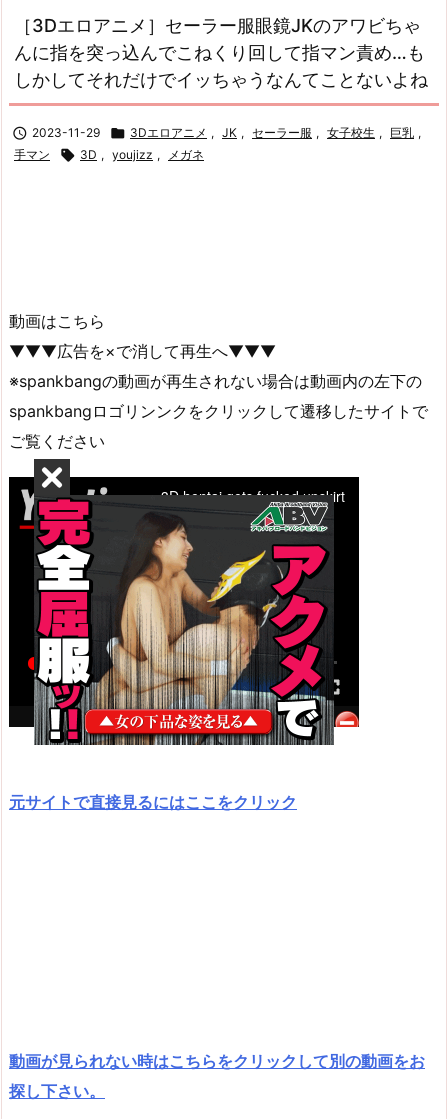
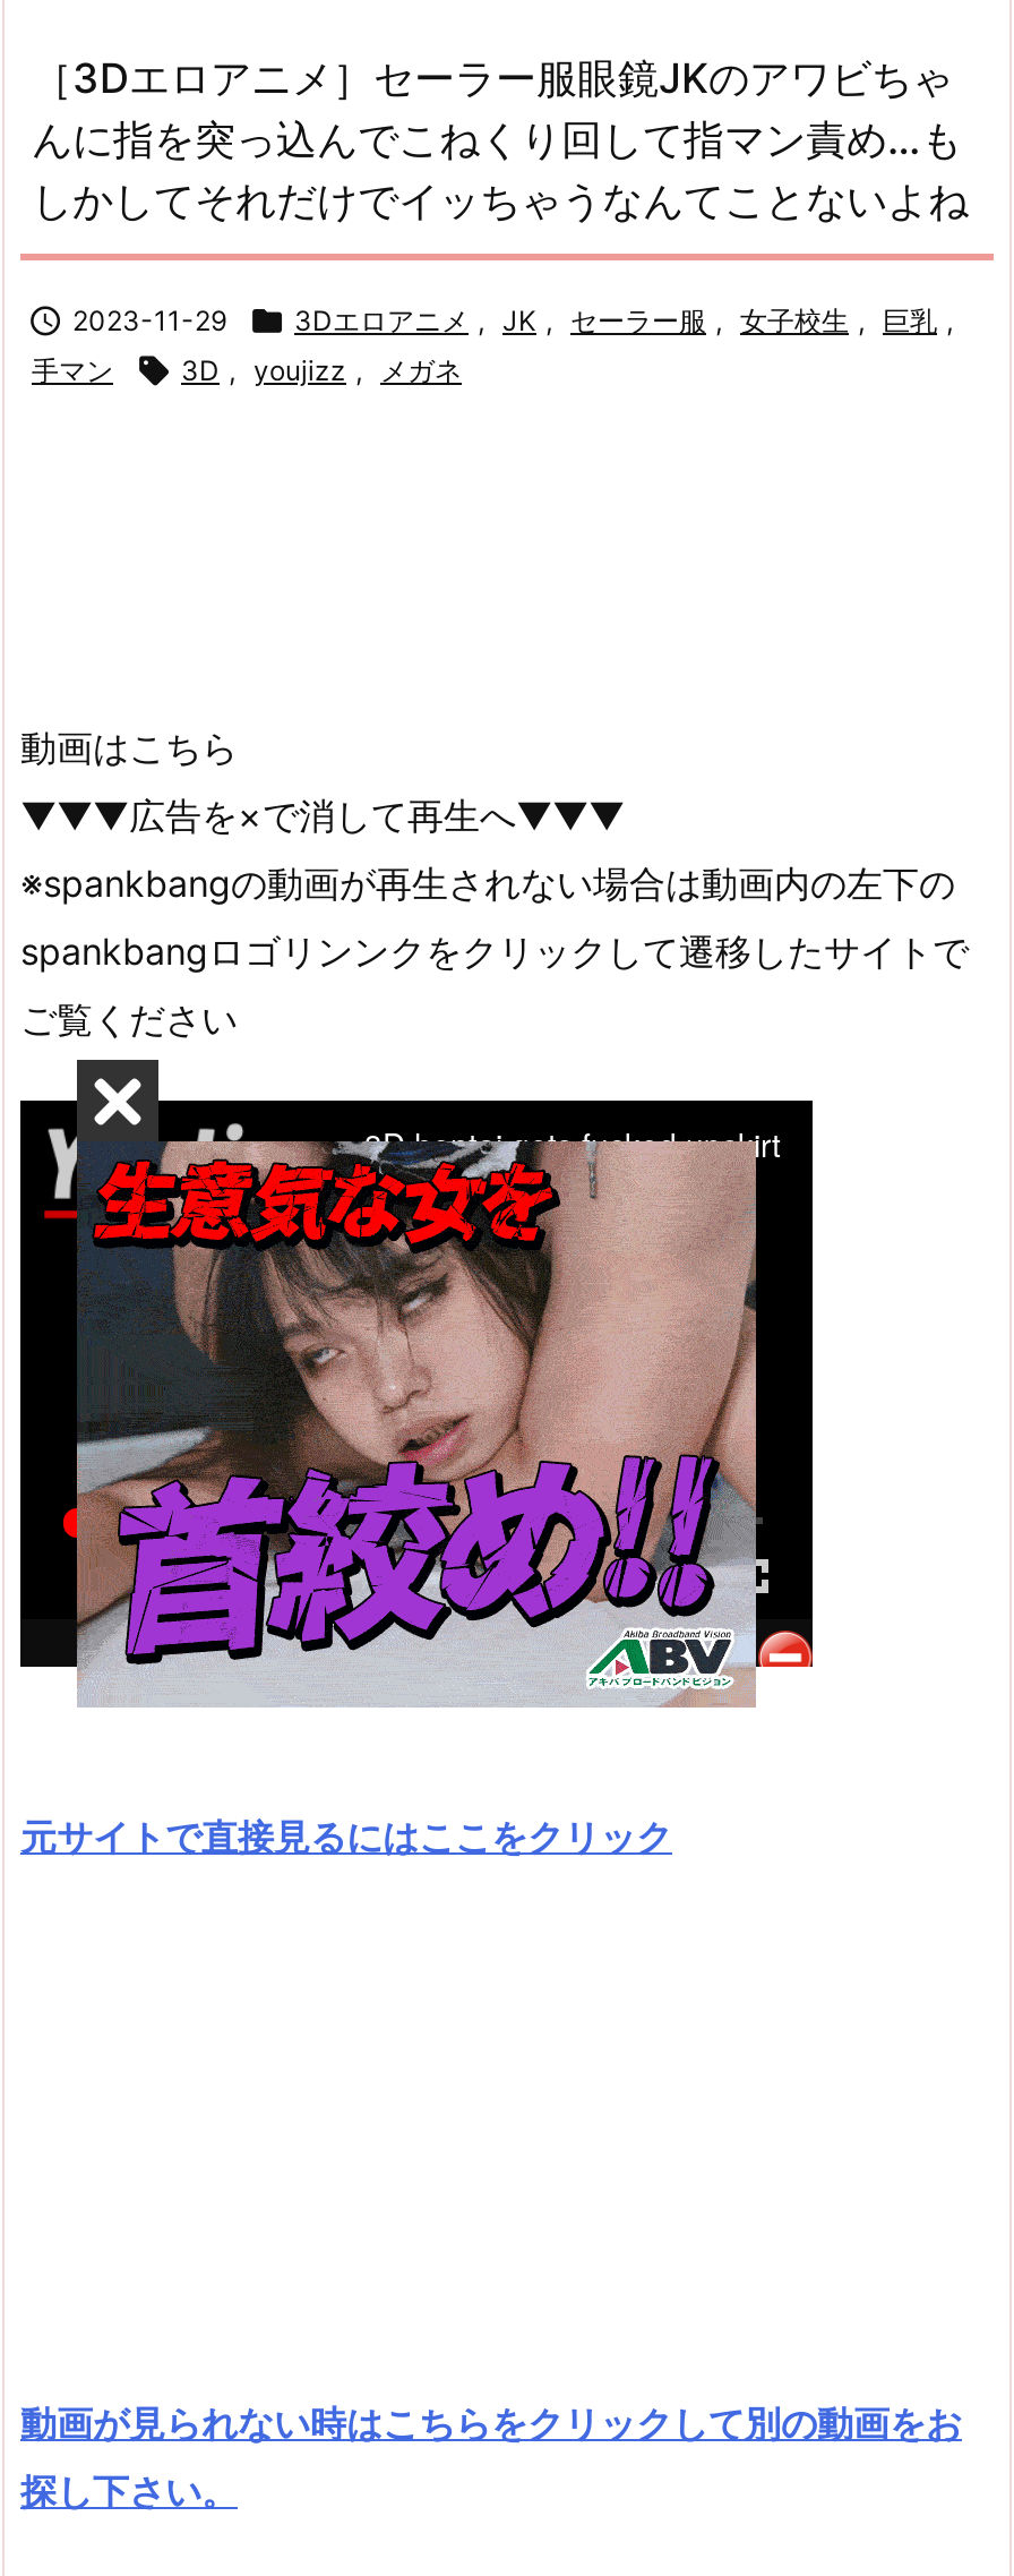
[33,494,335,746] [image] -> [75,1139,758,1708] [image]

